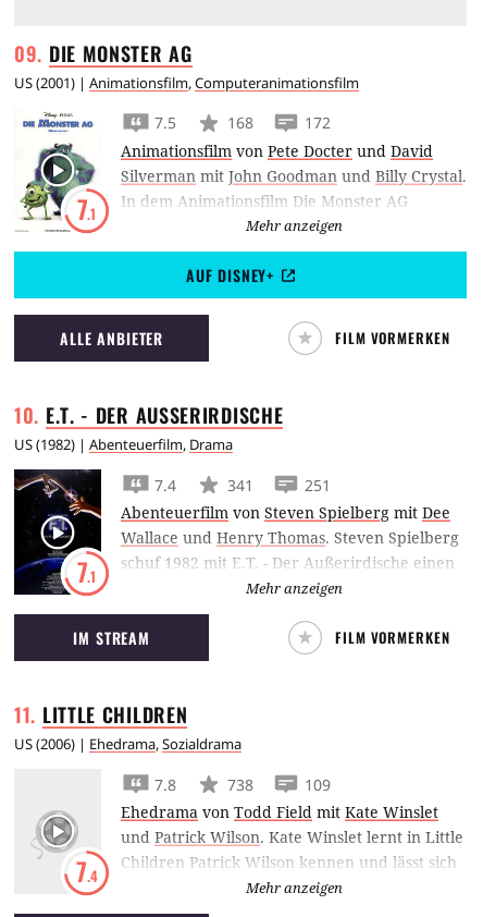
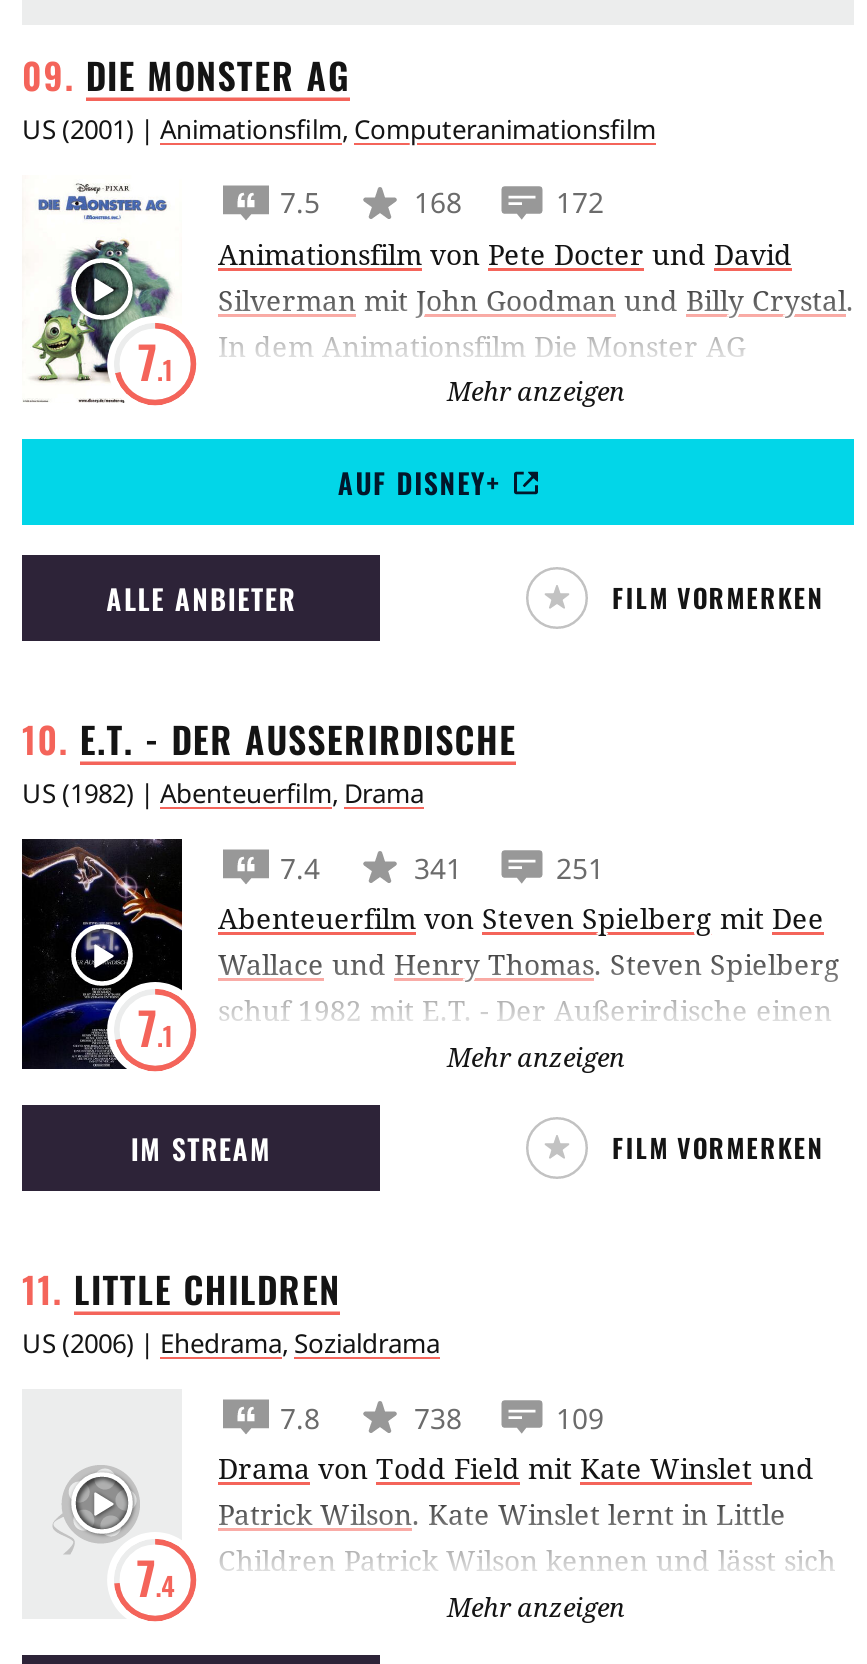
[121,802,463,847] Ehedrama von Todd Field mit Kate Winslet | und Patrick Wilson. Kate Winslet lernt in Little -> [218,1449,814,1533] Drama von Todd Field mit Kate Winslet und | Patrick Wilson. Kate Winslet lernt in Little

